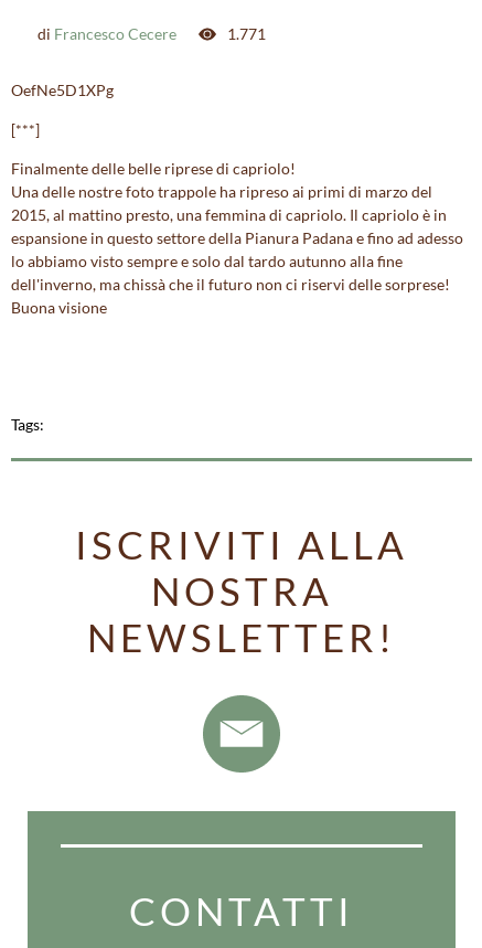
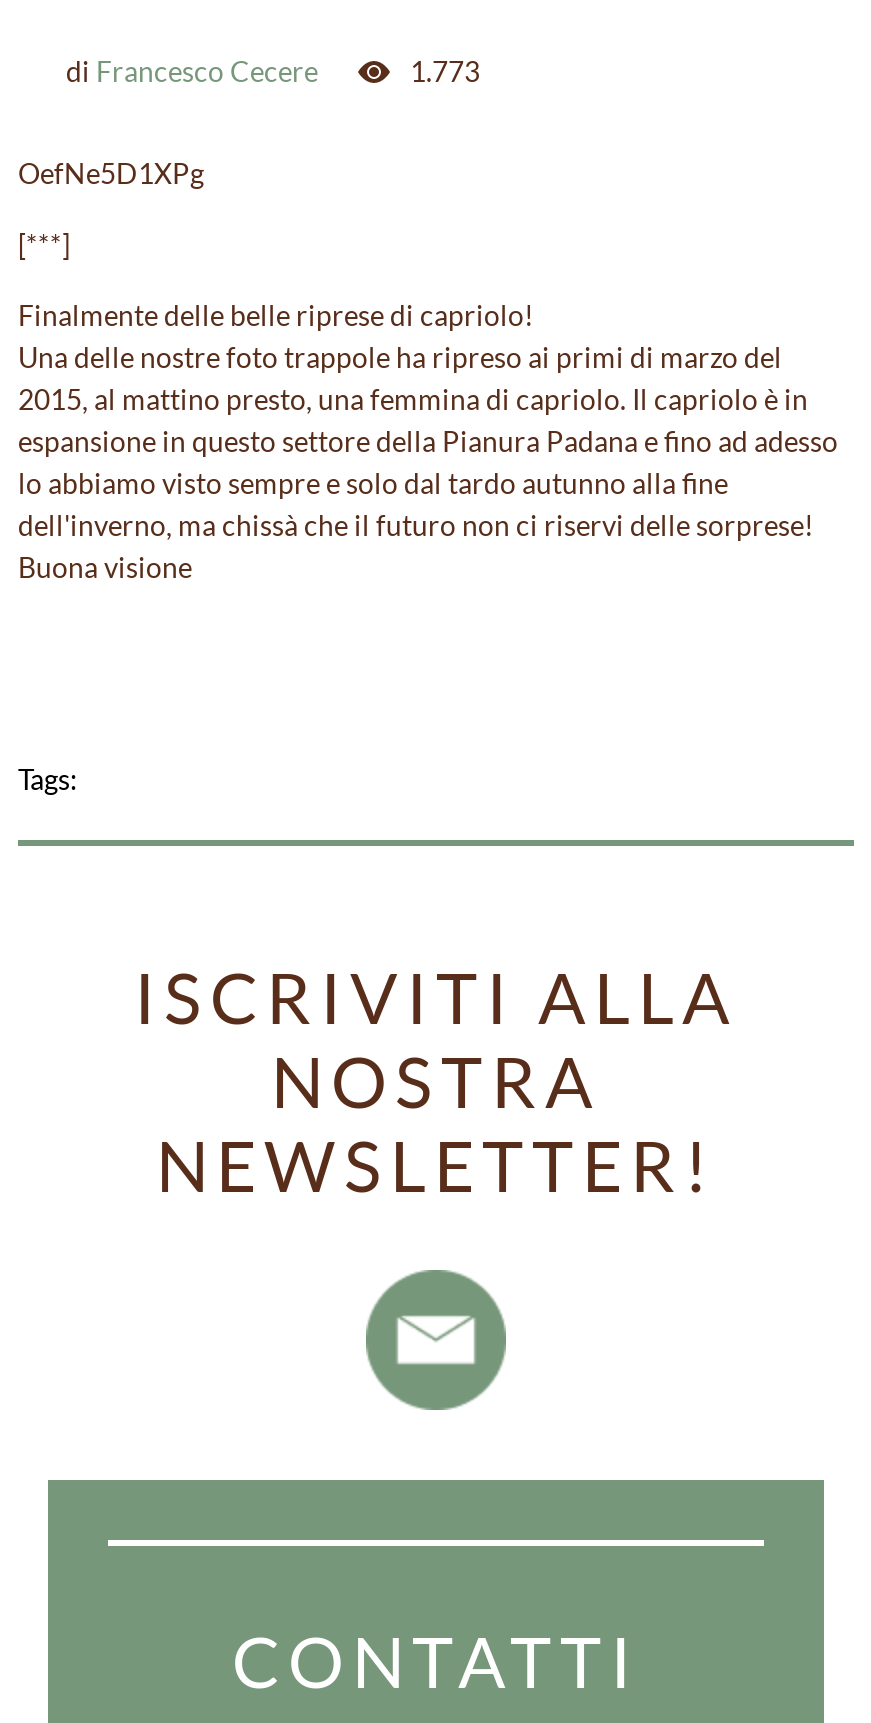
[227,25,266,43] 1.771 -> [410,55,480,89] 1.773

